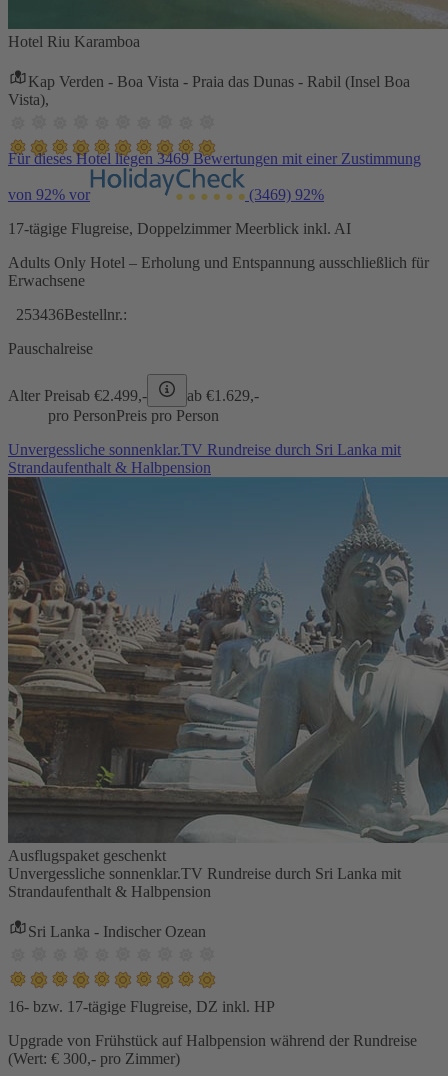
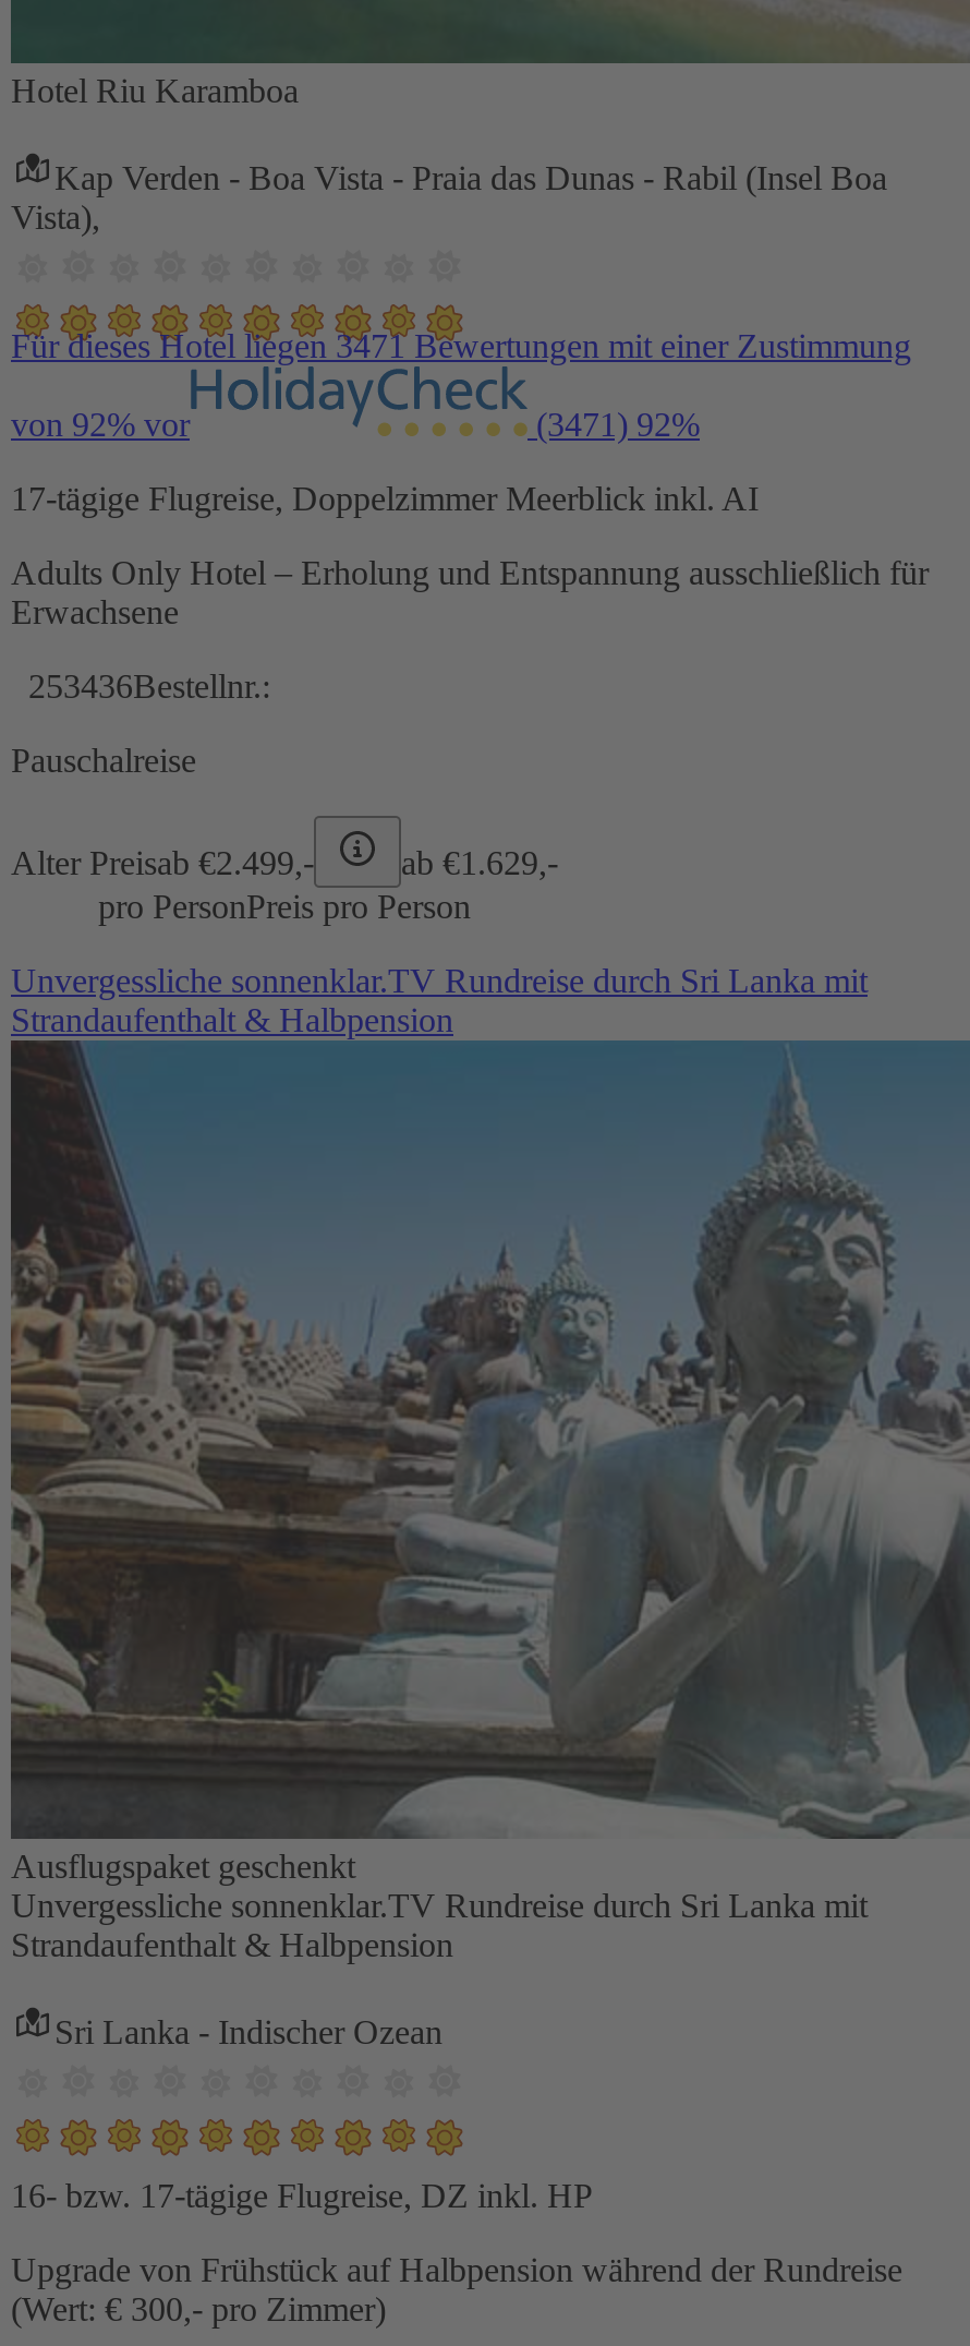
[8,149,421,166] Für dieses Hotel liegen 3469 Bewertungen mit einer Zustimmung -> [11,326,911,363] Für dieses Hotel liegen 3471 Bewertungen mit einer Zustimmung
[245,185,324,202] (3469) 92% -> [528,405,700,442] (3471) 92%

